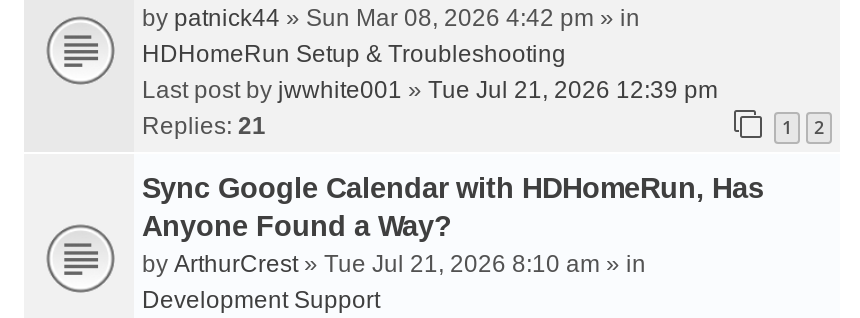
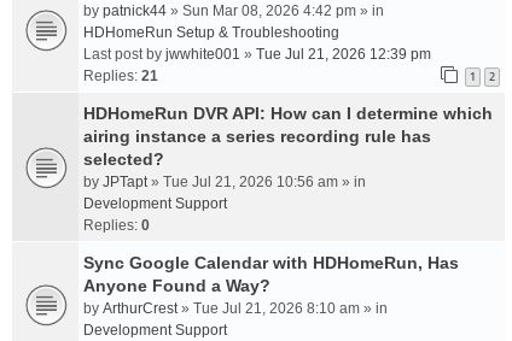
none -> [83,104,493,234] HDHomeRun DVR API: How can I determine which | airing instance a series recording rule has | selected? | by JPTapt» Tue Jul 21, 2026 10:56 am » in | Development Support | Replies: 0

